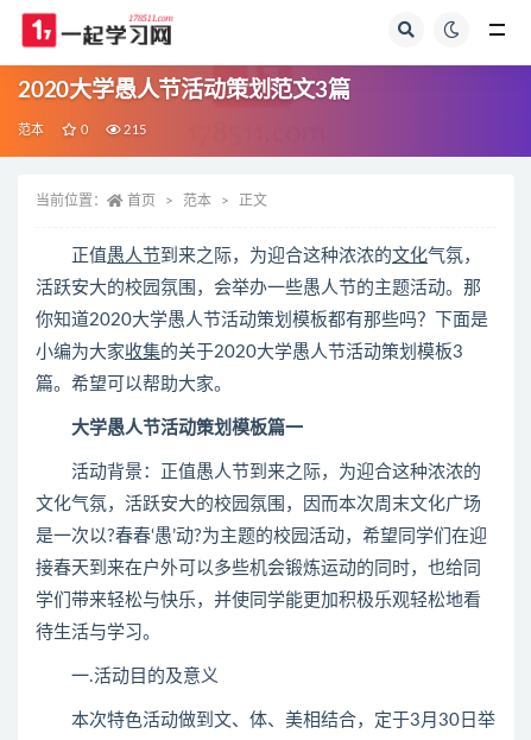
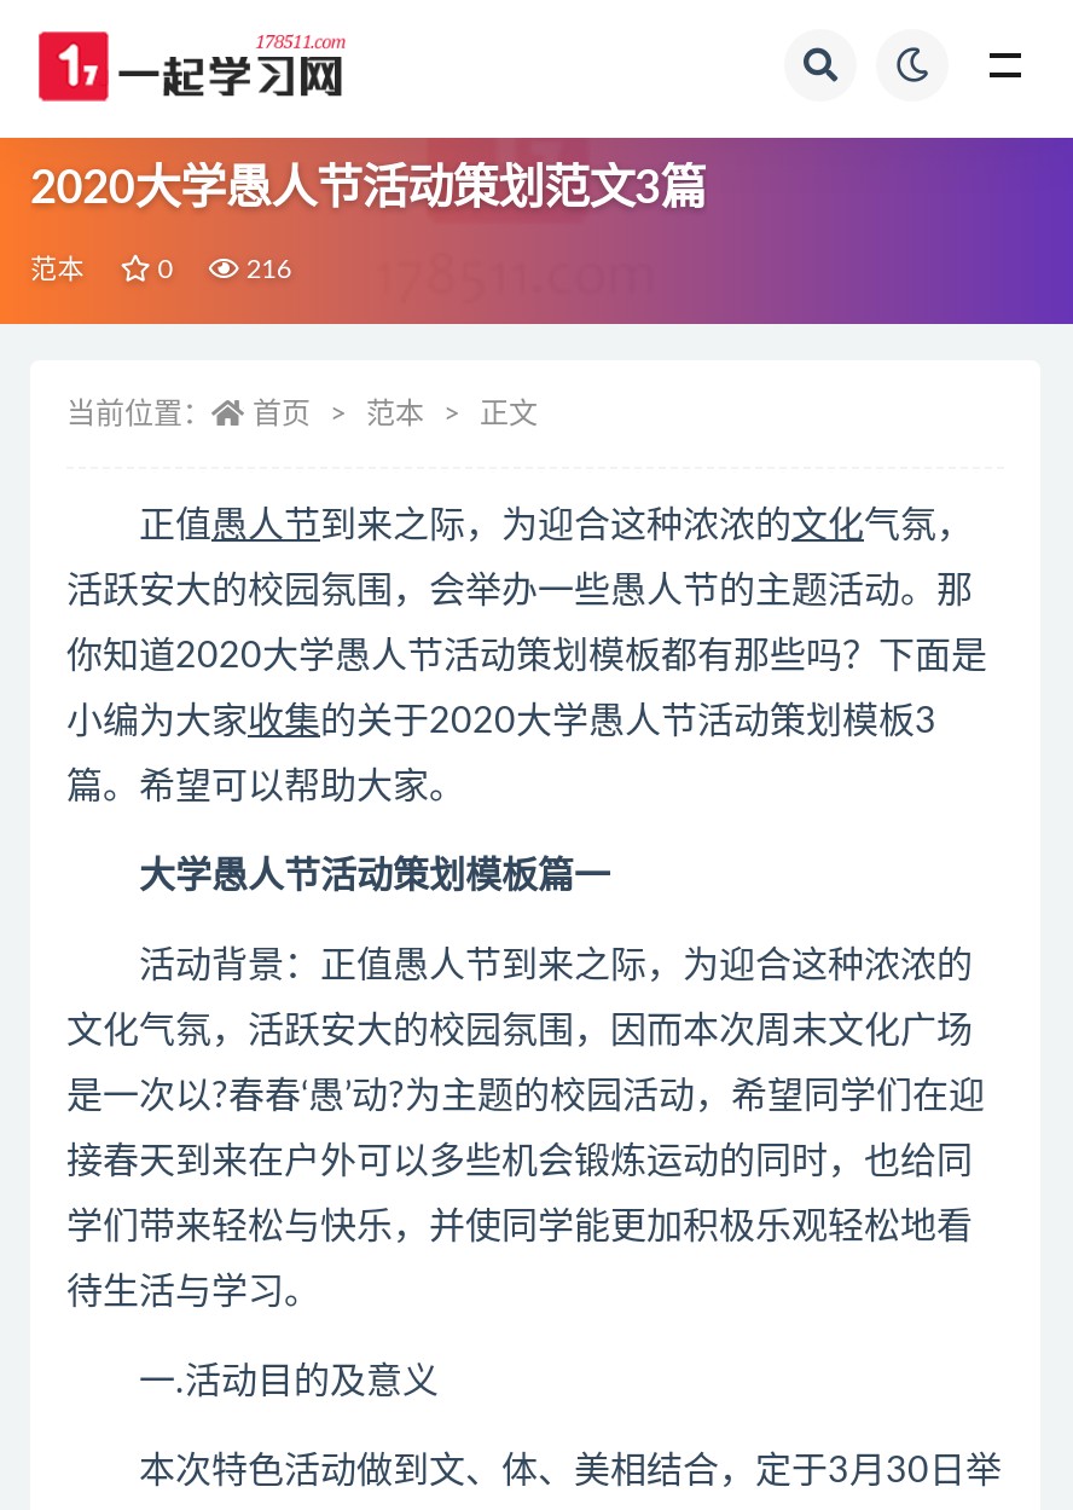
[120,124,146,137] 215 -> [239,256,291,283] 216

